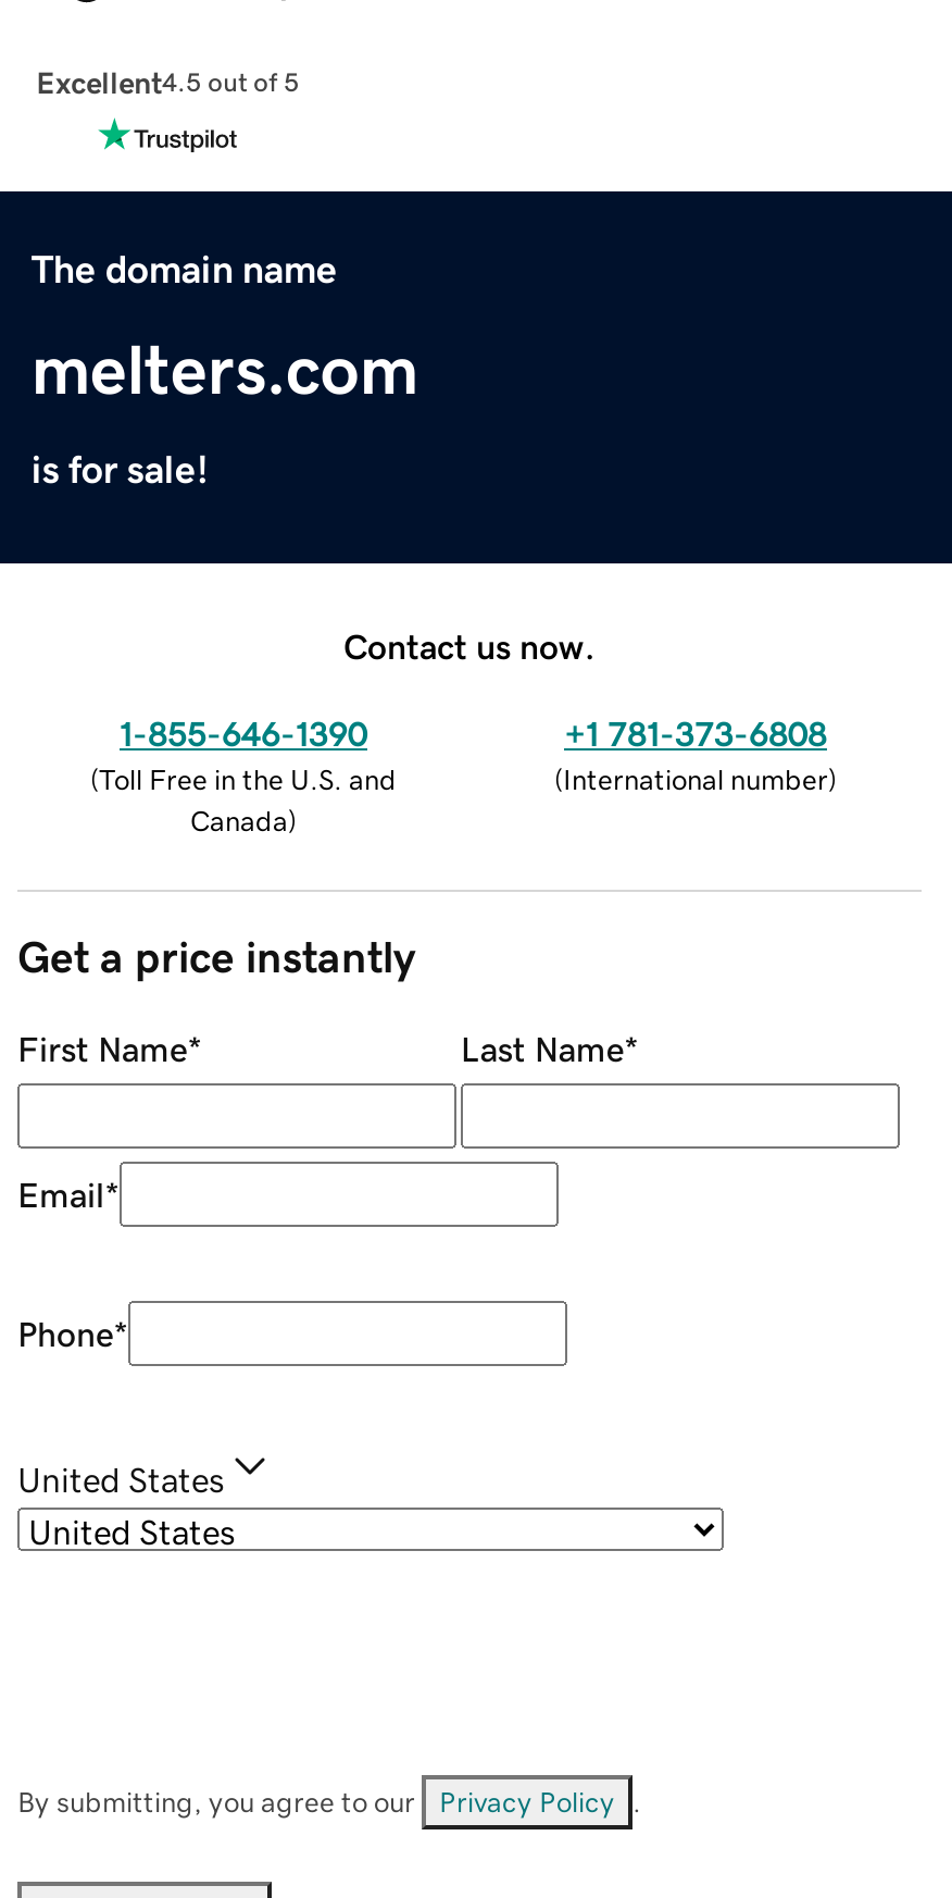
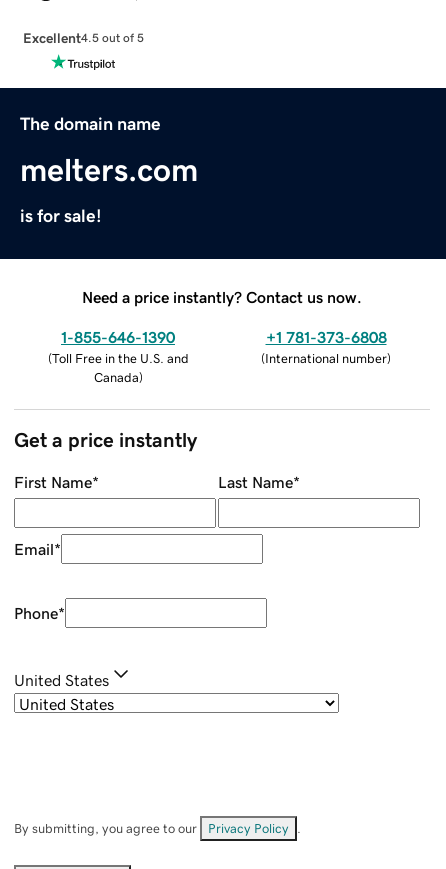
[343,628,596,663] Contact us now. -> [82,289,362,305] Need a price instantly? Contact us now.

